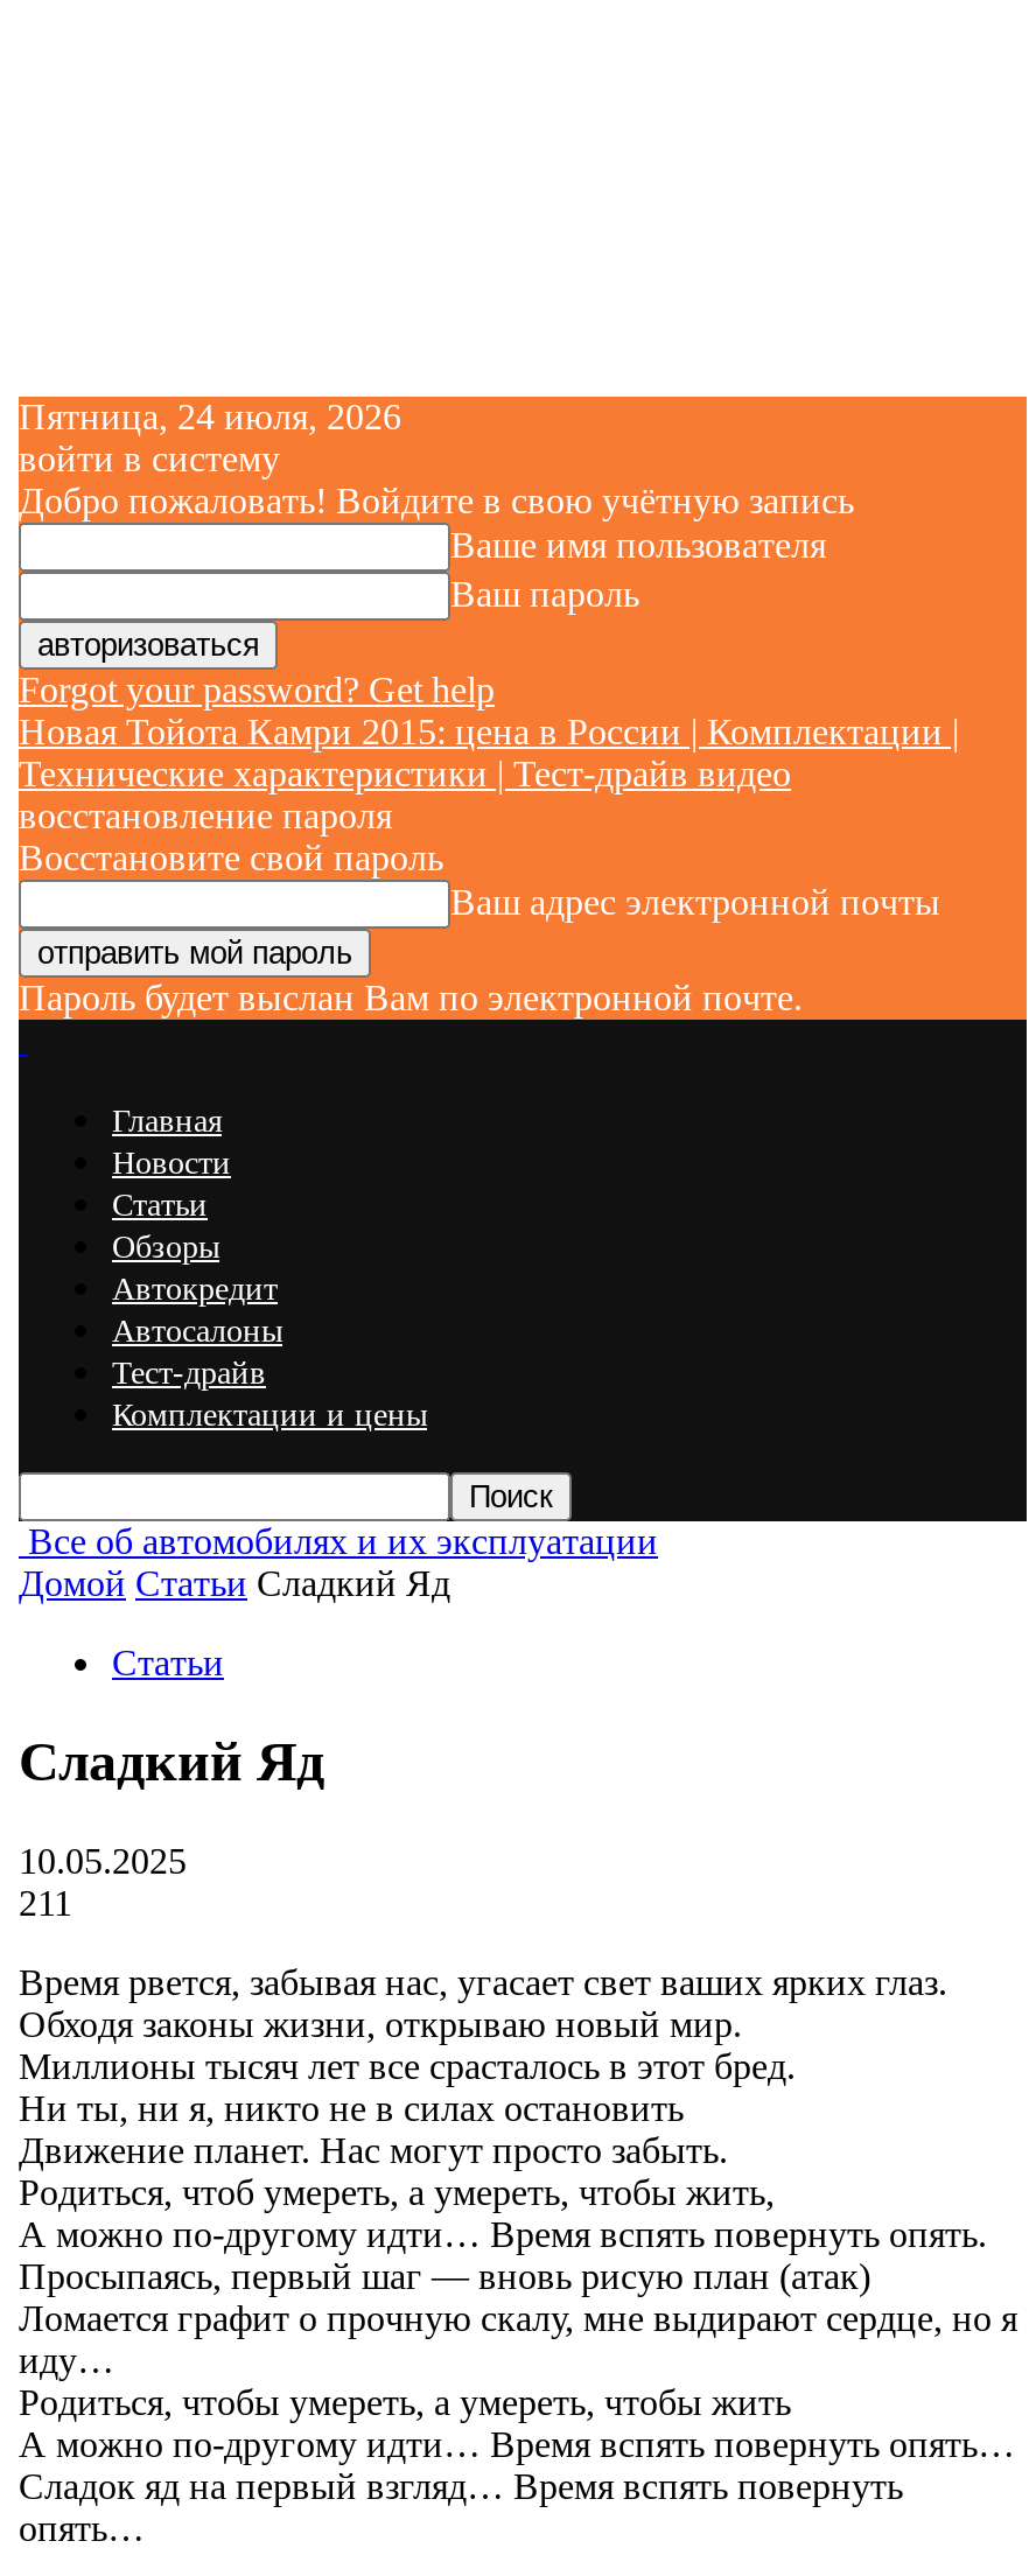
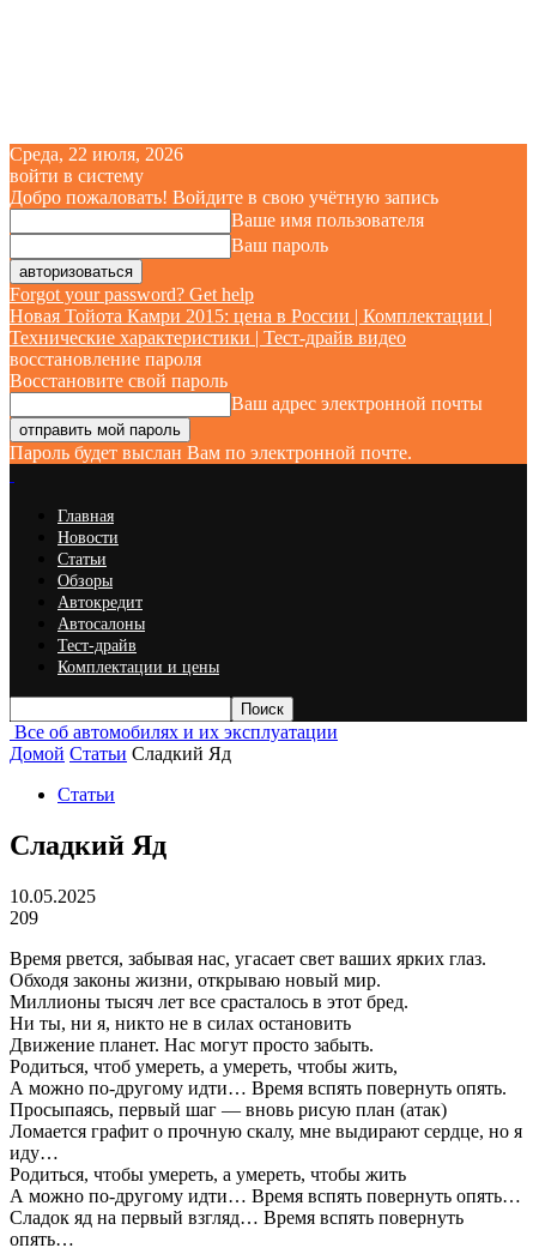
[19,397,401,436] Пятница, 24 июля, 2026 -> [10,144,183,164] Среда, 22 июля, 2026
[19,1883,72,1922] 211 -> [10,907,38,928] 209

